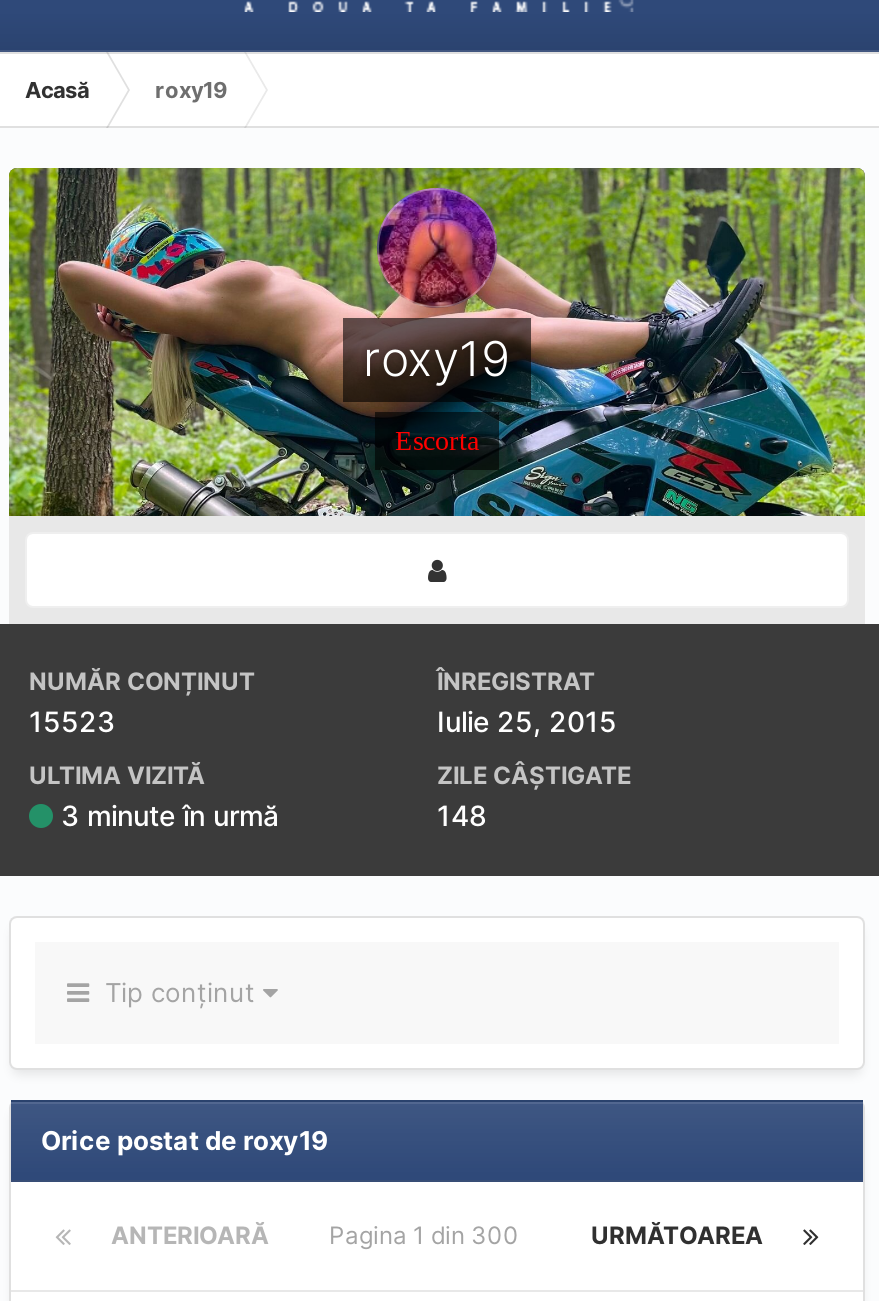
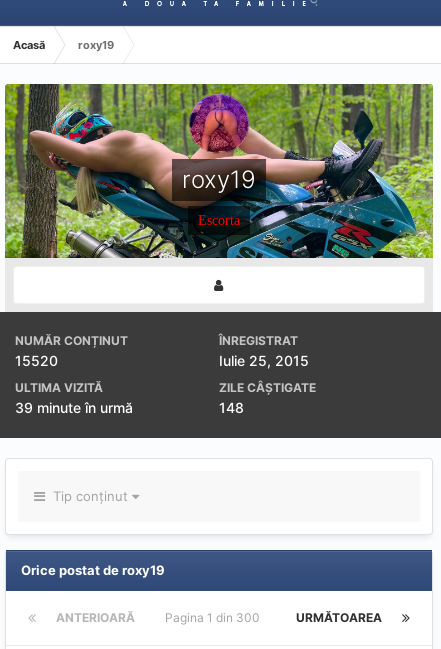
[29,704,115,738] 15523 -> [15,352,58,369] 15520
[61,798,279,832] 3 minute în urmă -> [15,399,133,416] 39 minute în urmă

